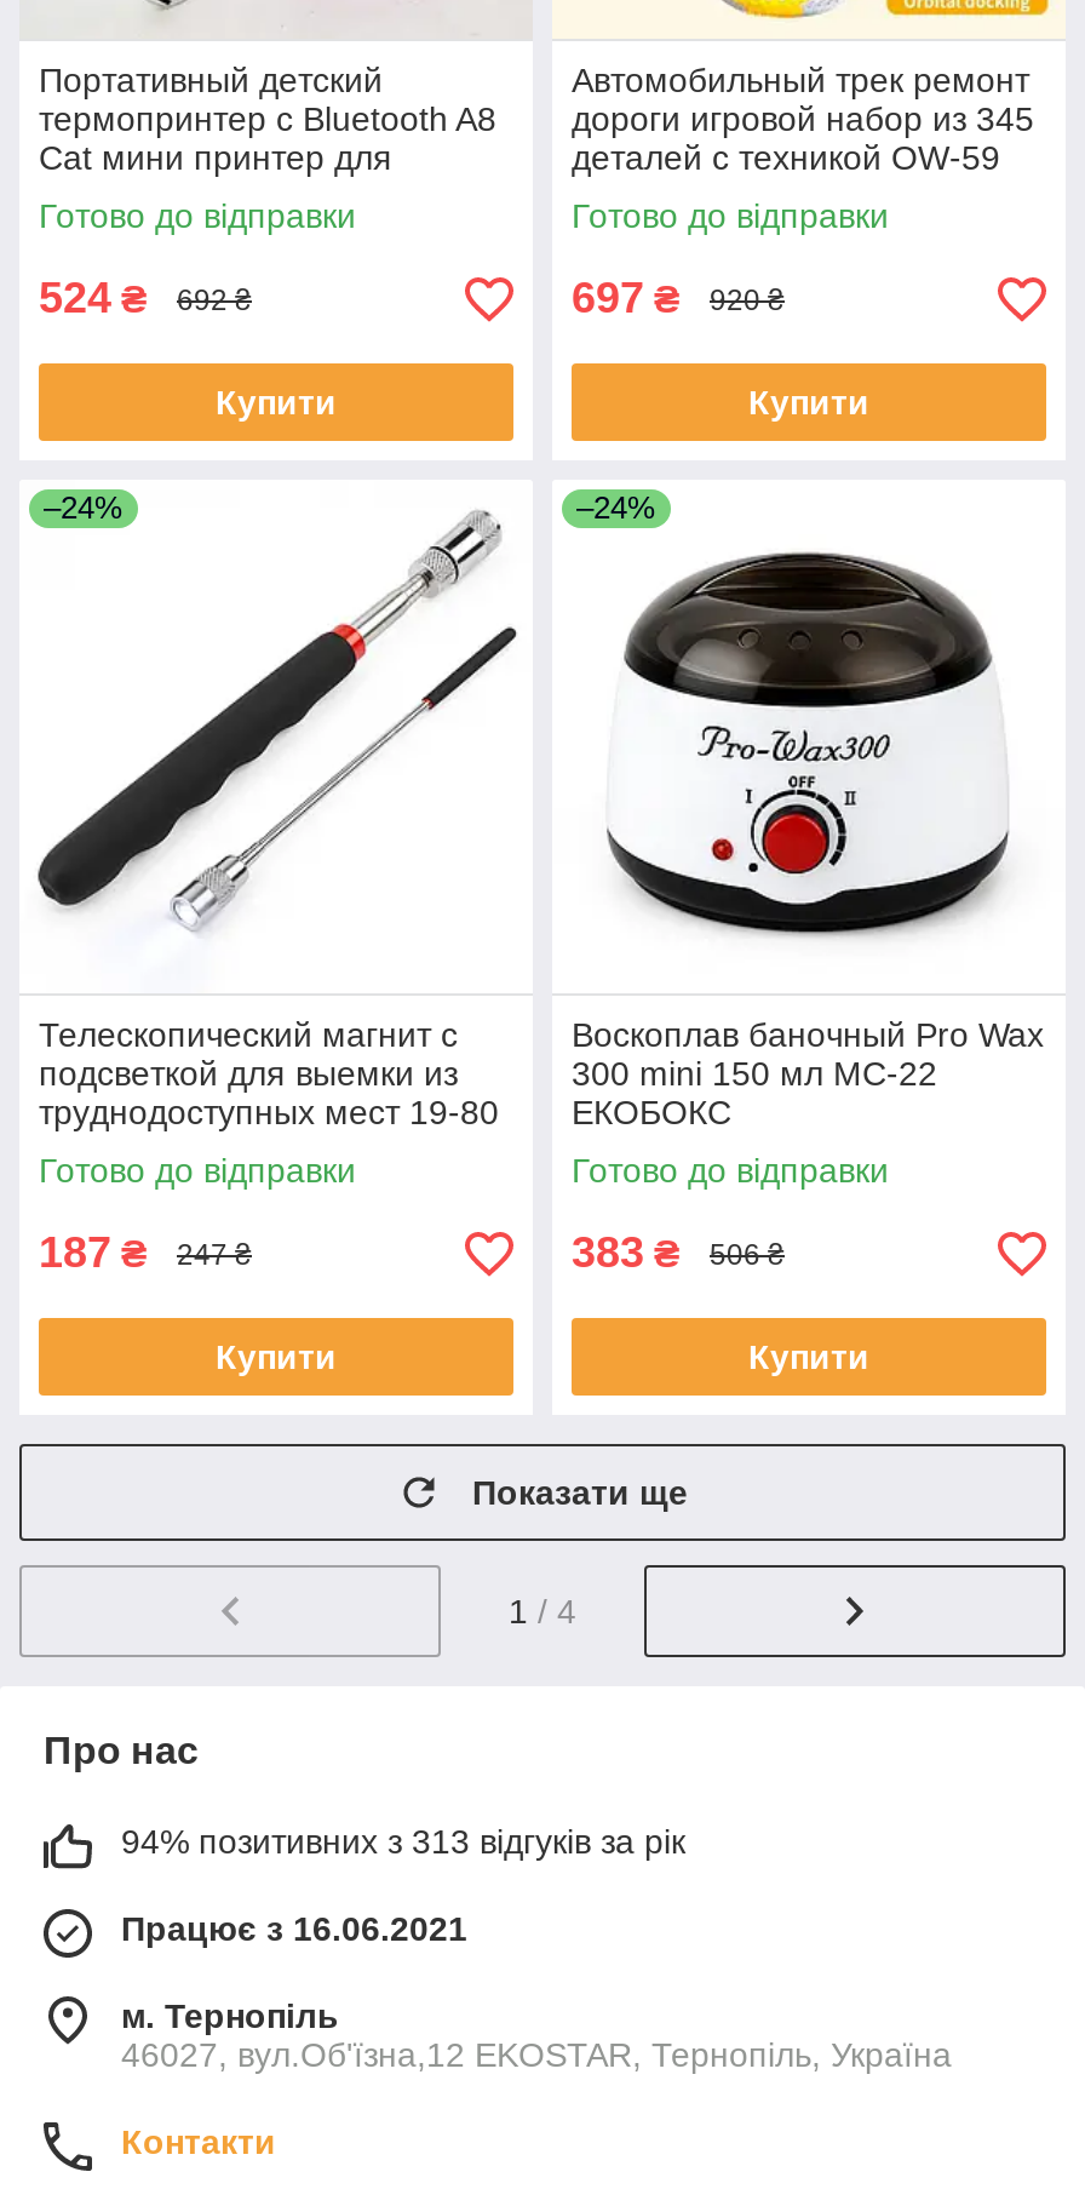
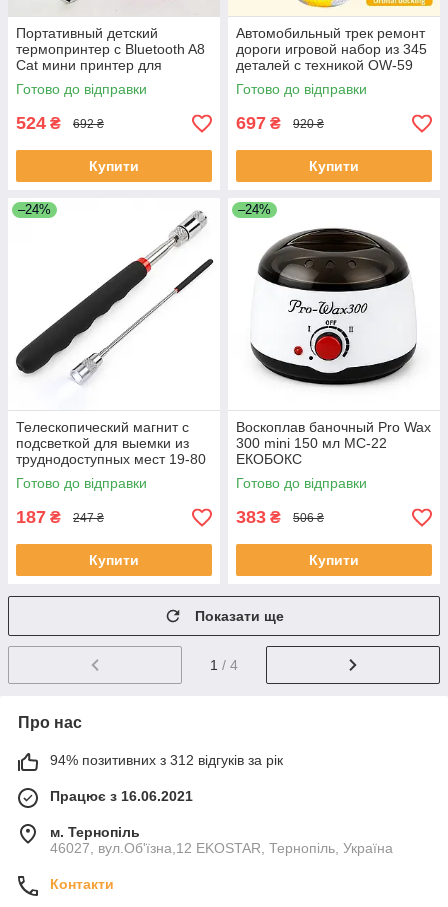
[121,1823,685,1861] 94% позитивних з 313 відгуків за рік -> [50,752,283,768] 94% позитивних з 312 відгуків за рік

